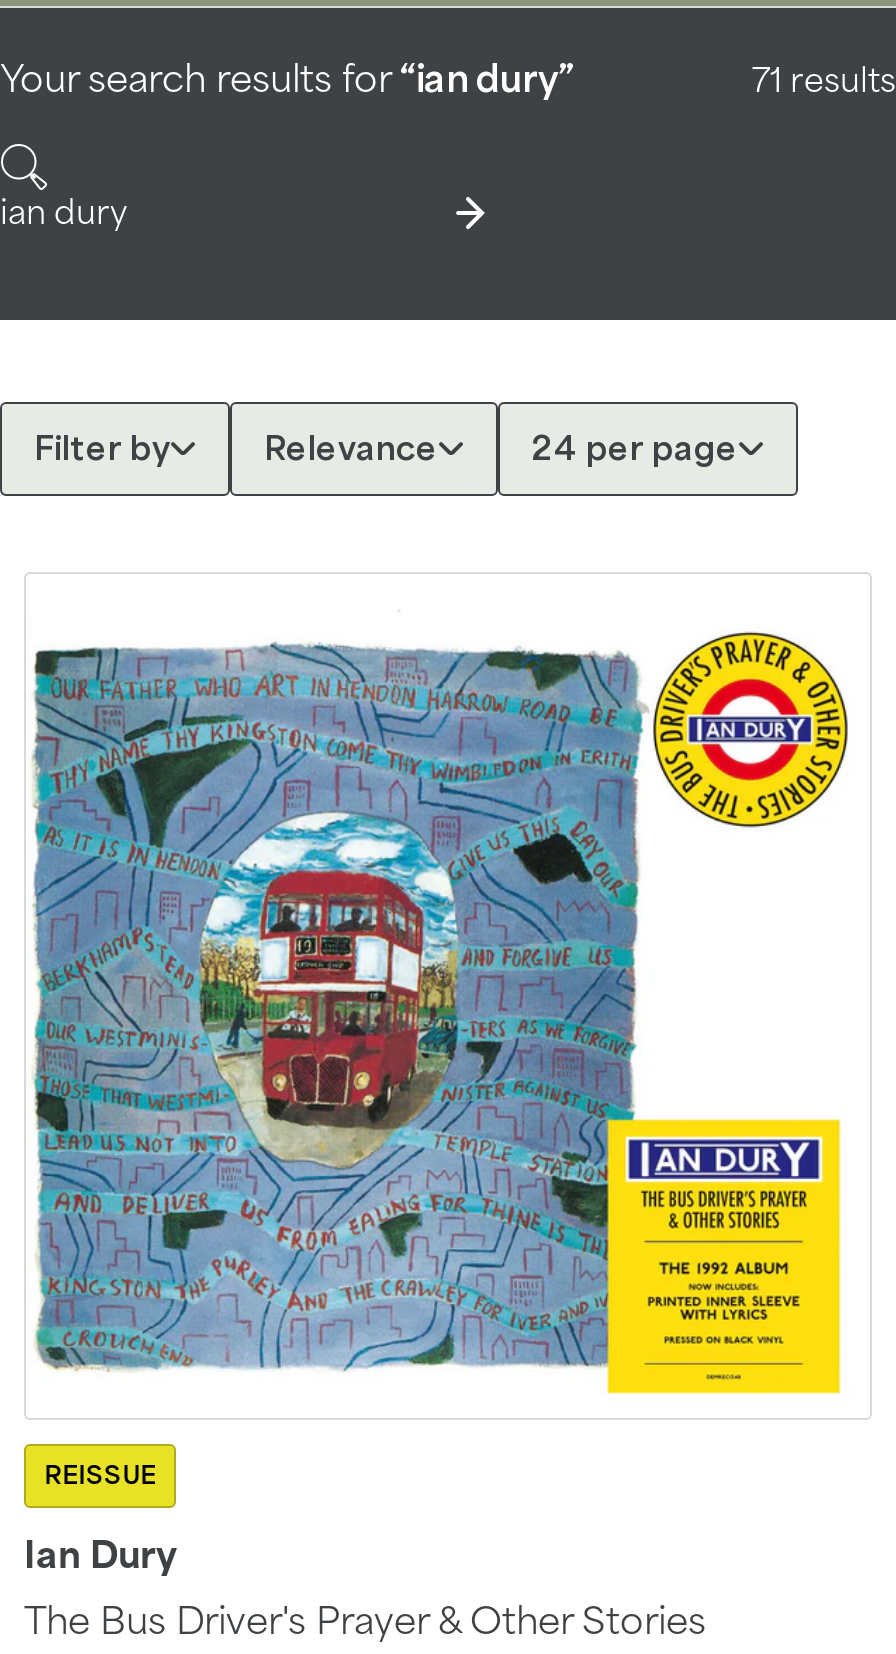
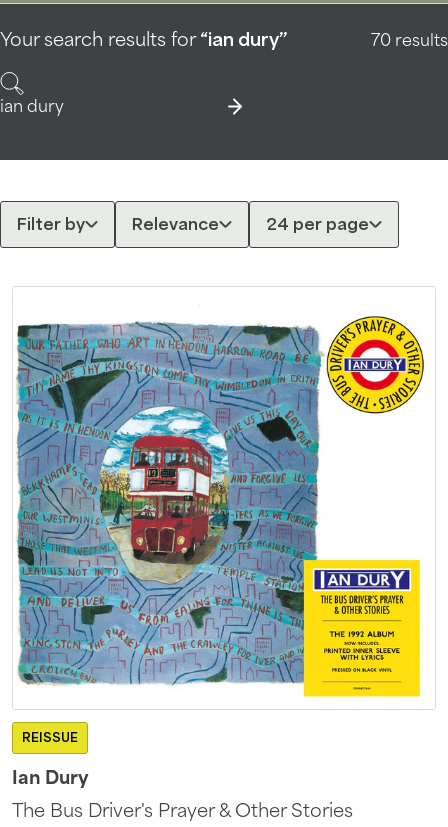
[752,59,896,99] 71 results -> [371,30,448,50] 70 results

